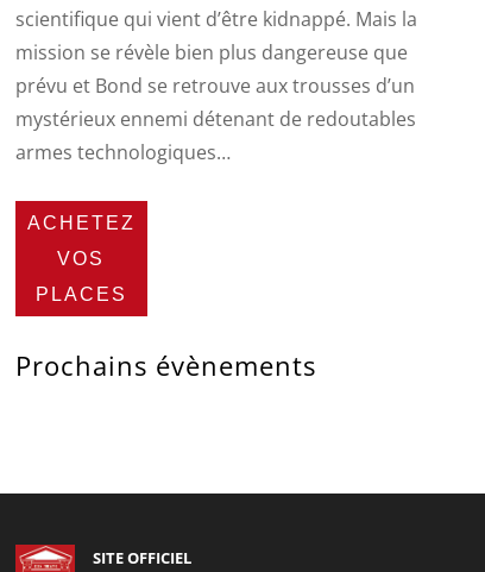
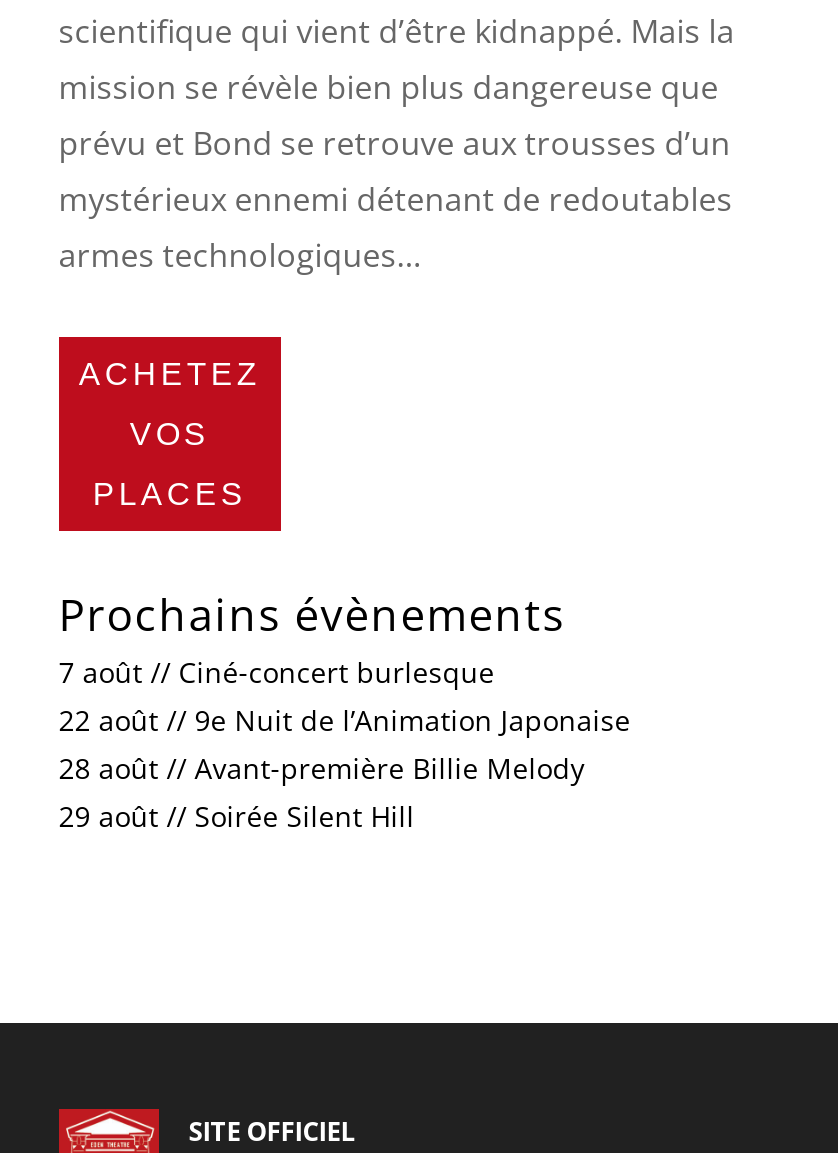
none -> [59,654,631,836] 7 août // Ciné-concert burlesque | 22 août // 9e Nuit de l’Animation Japonaise | 28 août // Avant-première Billie Melody | 29 août // Soirée Silent Hill

